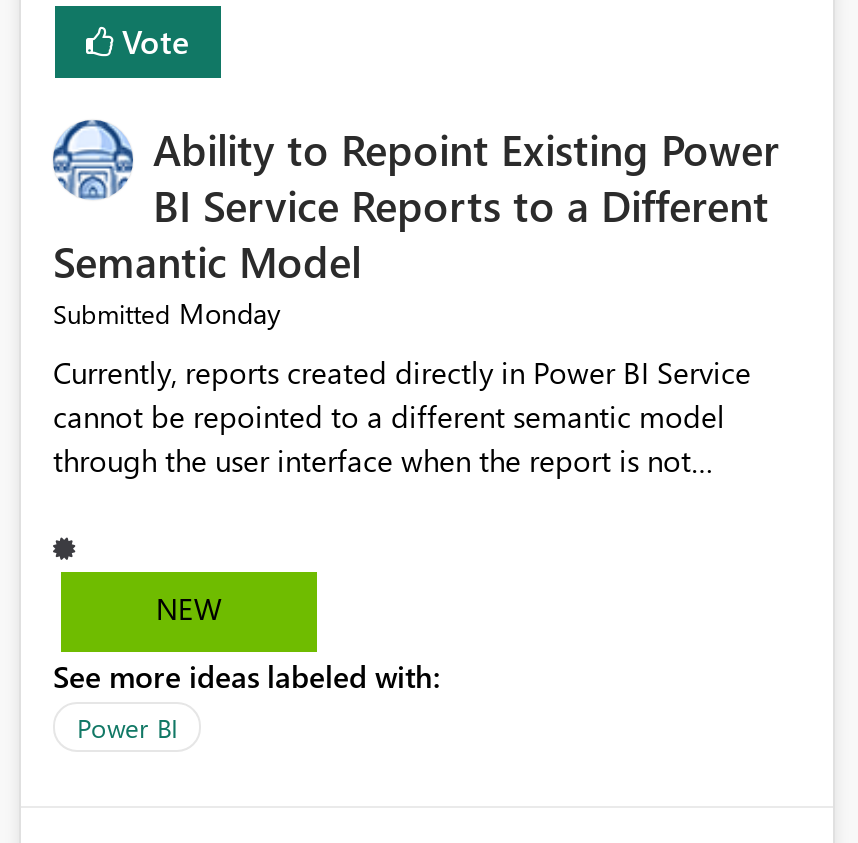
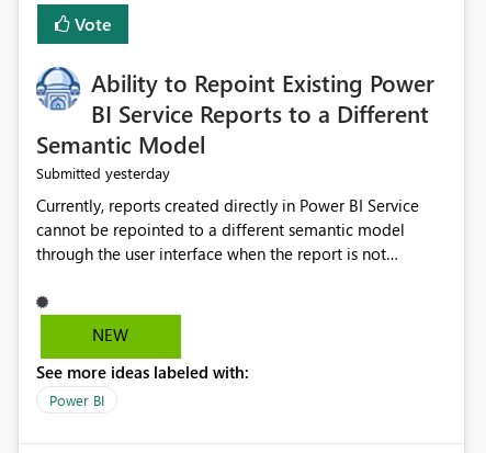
[53,295,281,333] Submitted Monday -> [36,163,170,184] Submitted yesterday

